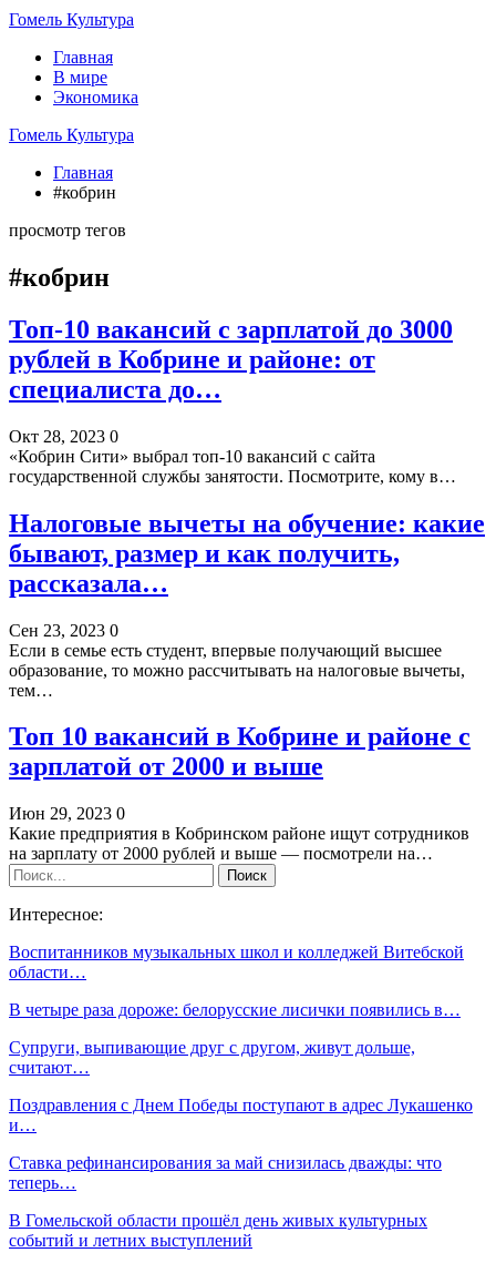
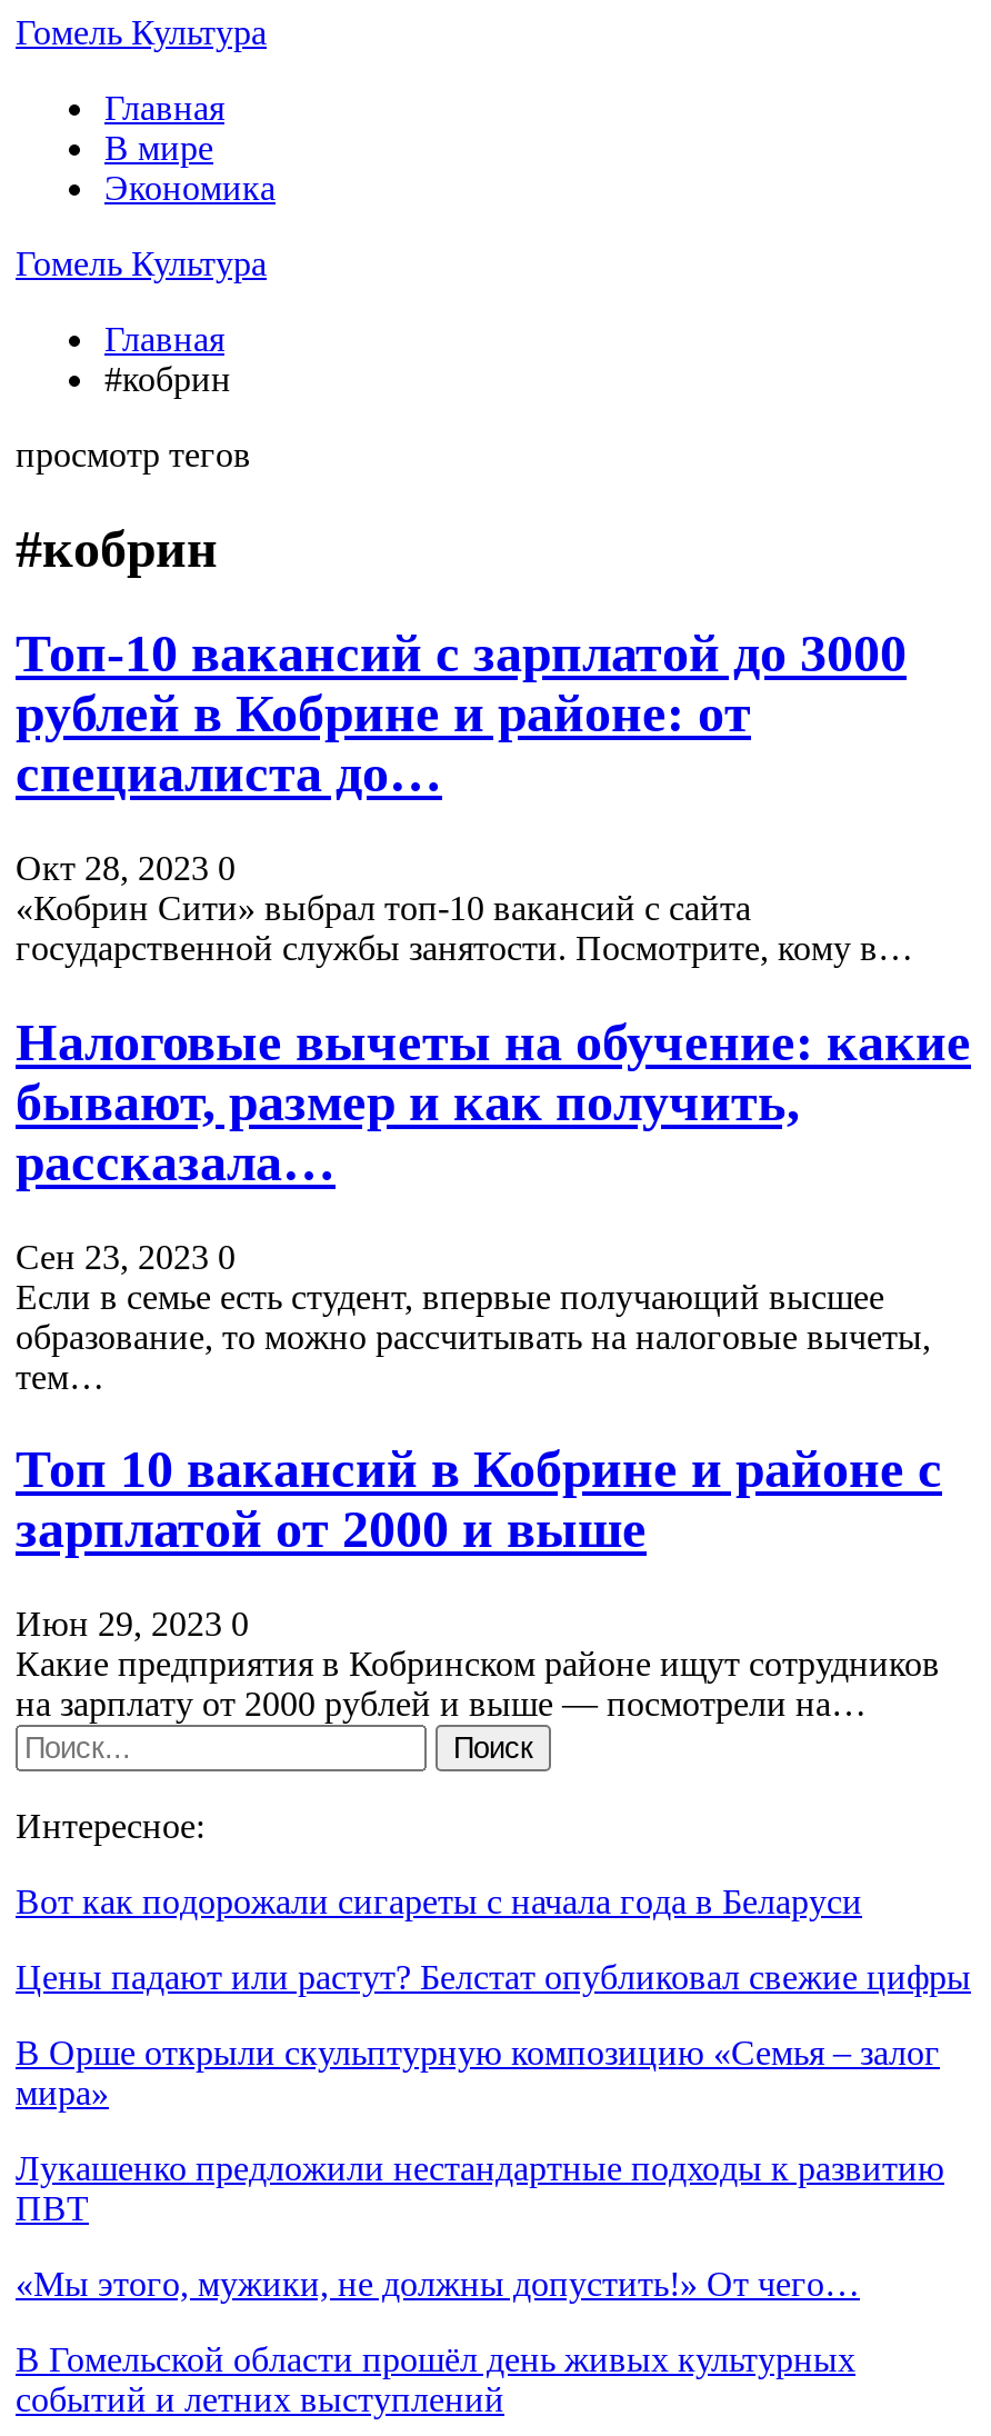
[9,943,464,982] Воспитанников музыкальных школ и колледжей Витебской | области… -> [16,1883,862,1921] Вот как подорожали сигареты с начала года в Беларуси
[9,1001,461,1019] В четыре раза дороже: белорусские лисички появились в… -> [16,1959,971,1997] Цены падают или растут? Белстат опубликовал свежие цифры
[9,1038,415,1077] Супруги, выпивающие друг с другом, живут дольше, | считают… -> [16,2034,940,2112] В Орше открыли скульптурную композицию «Семья – залог | мира»
[9,1096,473,1135] Поздравления с Днем Победы поступают в адрес Лукашенко | и… -> [16,2150,944,2228] Лукашенко предложили нестандартные подходы к развитию | ПВТ
[9,1154,442,1192] Ставка рефинансирования за май снизилась дважды: что | теперь… -> [16,2266,860,2303] «Мы этого, мужики, не должны допустить!» От чего…

